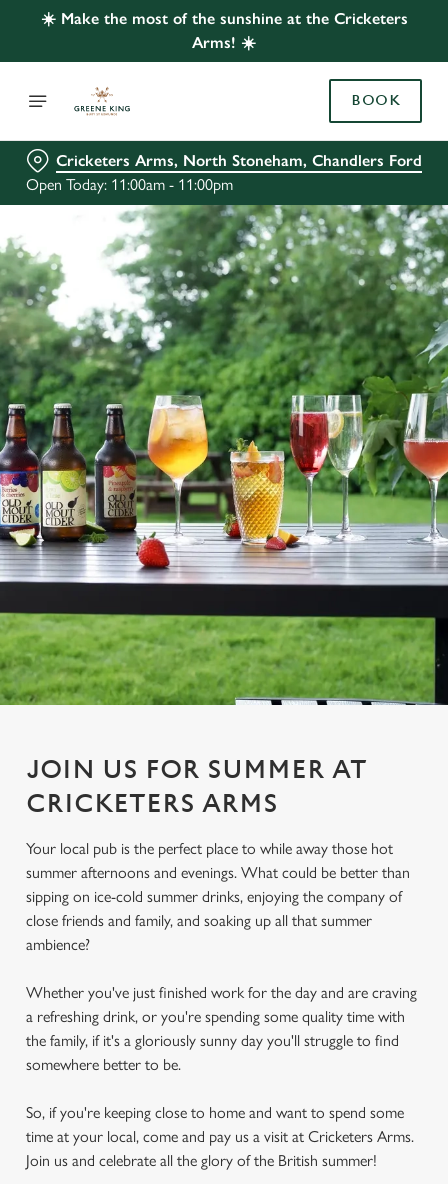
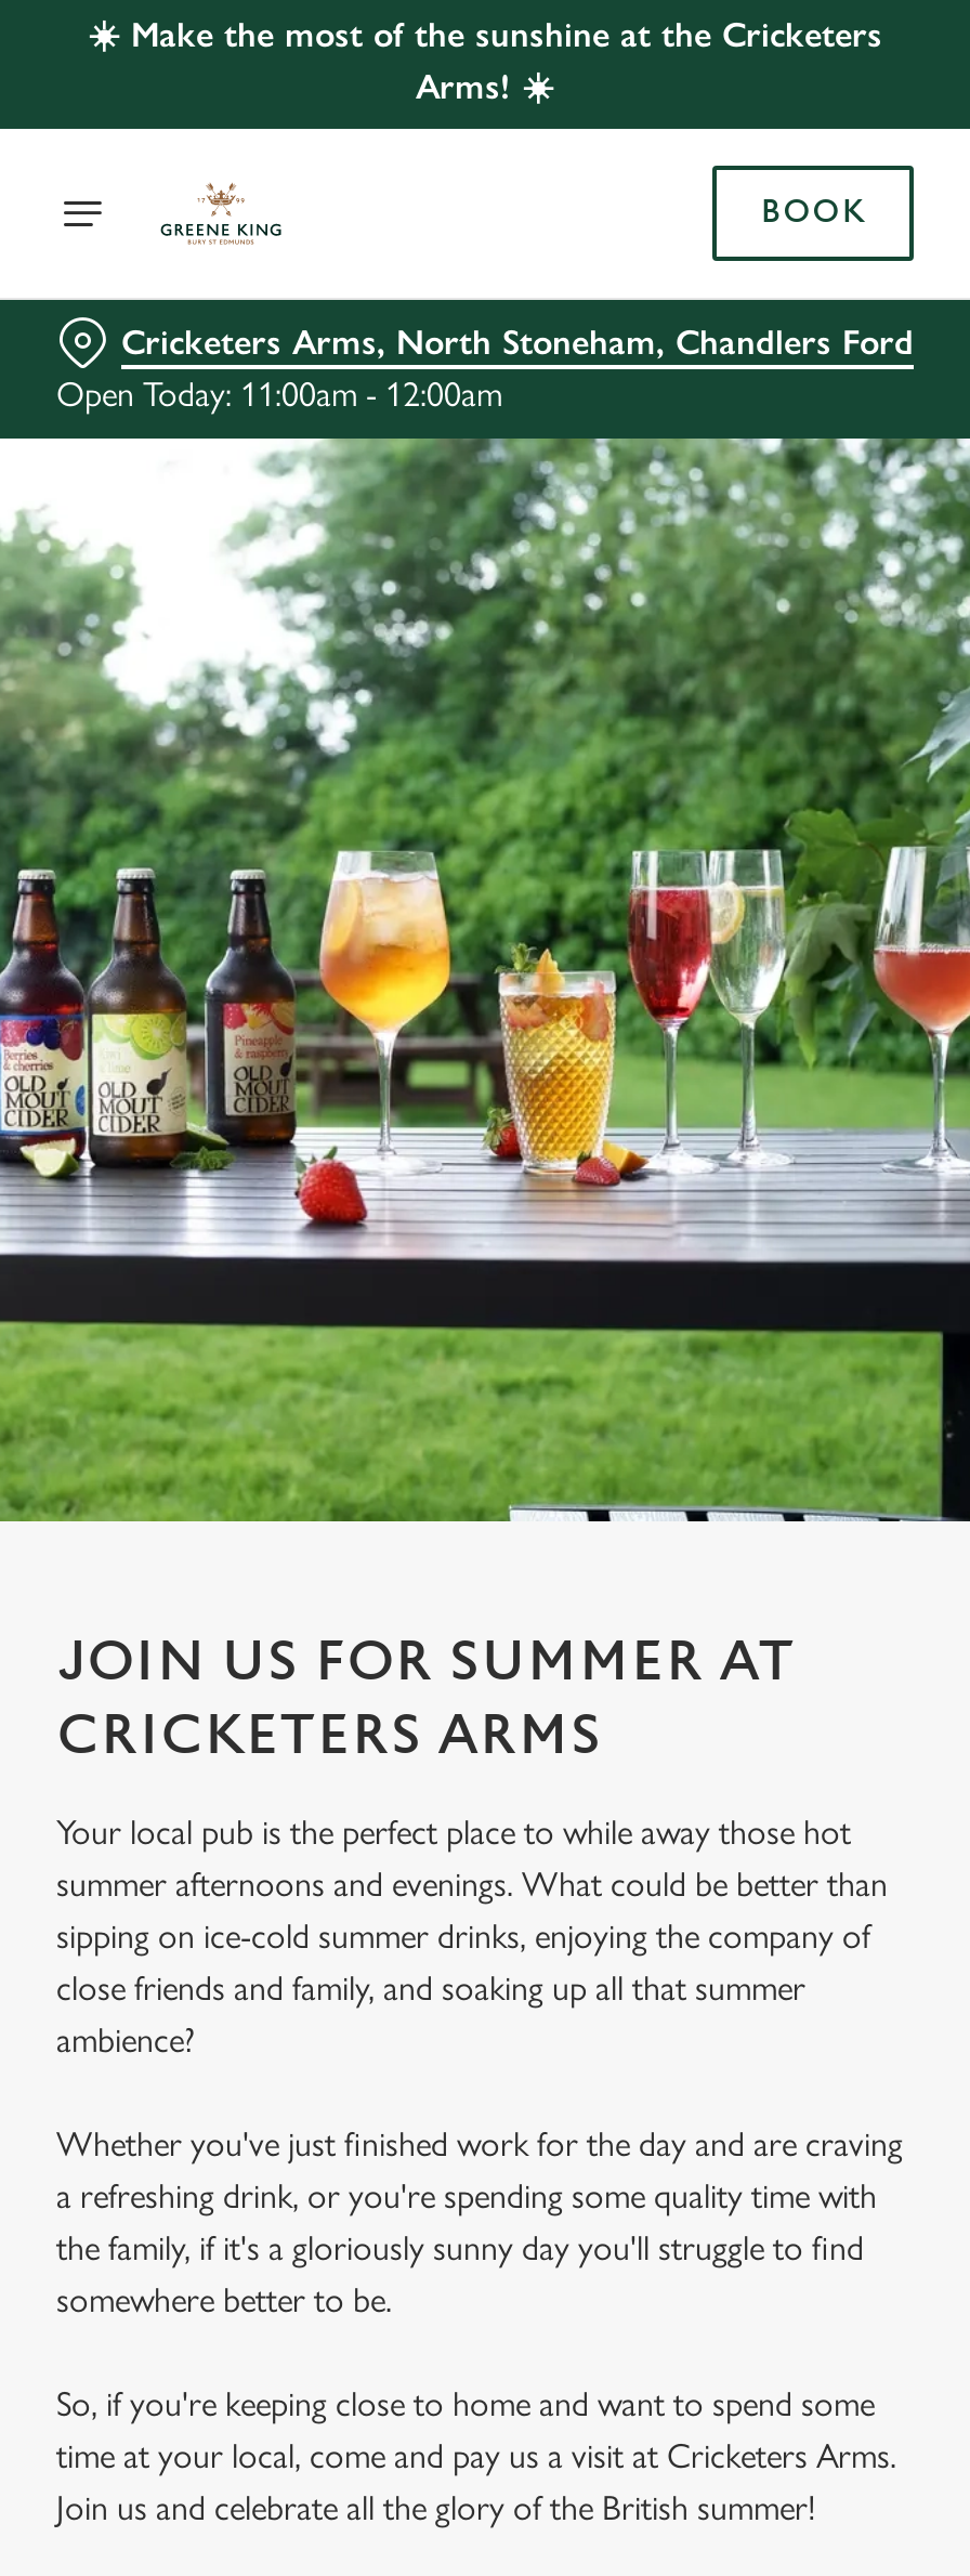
[26,175,233,194] Open Today: 11:00am - 11:00pm -> [56,374,502,415] Open Today: 11:00am - 12:00am

